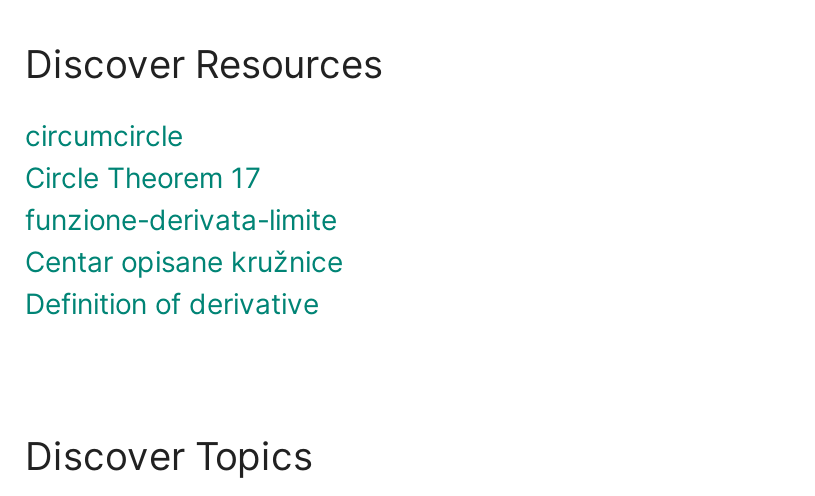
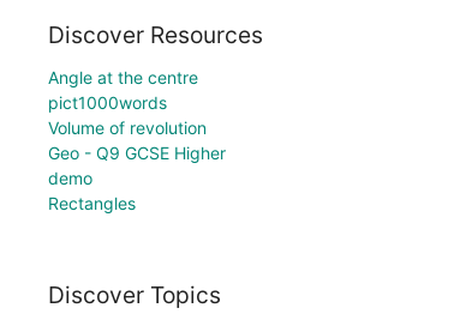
[25,119,343,321] circumcircle | Circle Theorem 17 | funzione-derivata-limite | Centar opisane kružnice | Definition of derivative -> [48,68,226,214] Angle at the centre | pict1000words | Volume of revolution | Geo - Q9 GCSE Higher | demo | Rectangles

